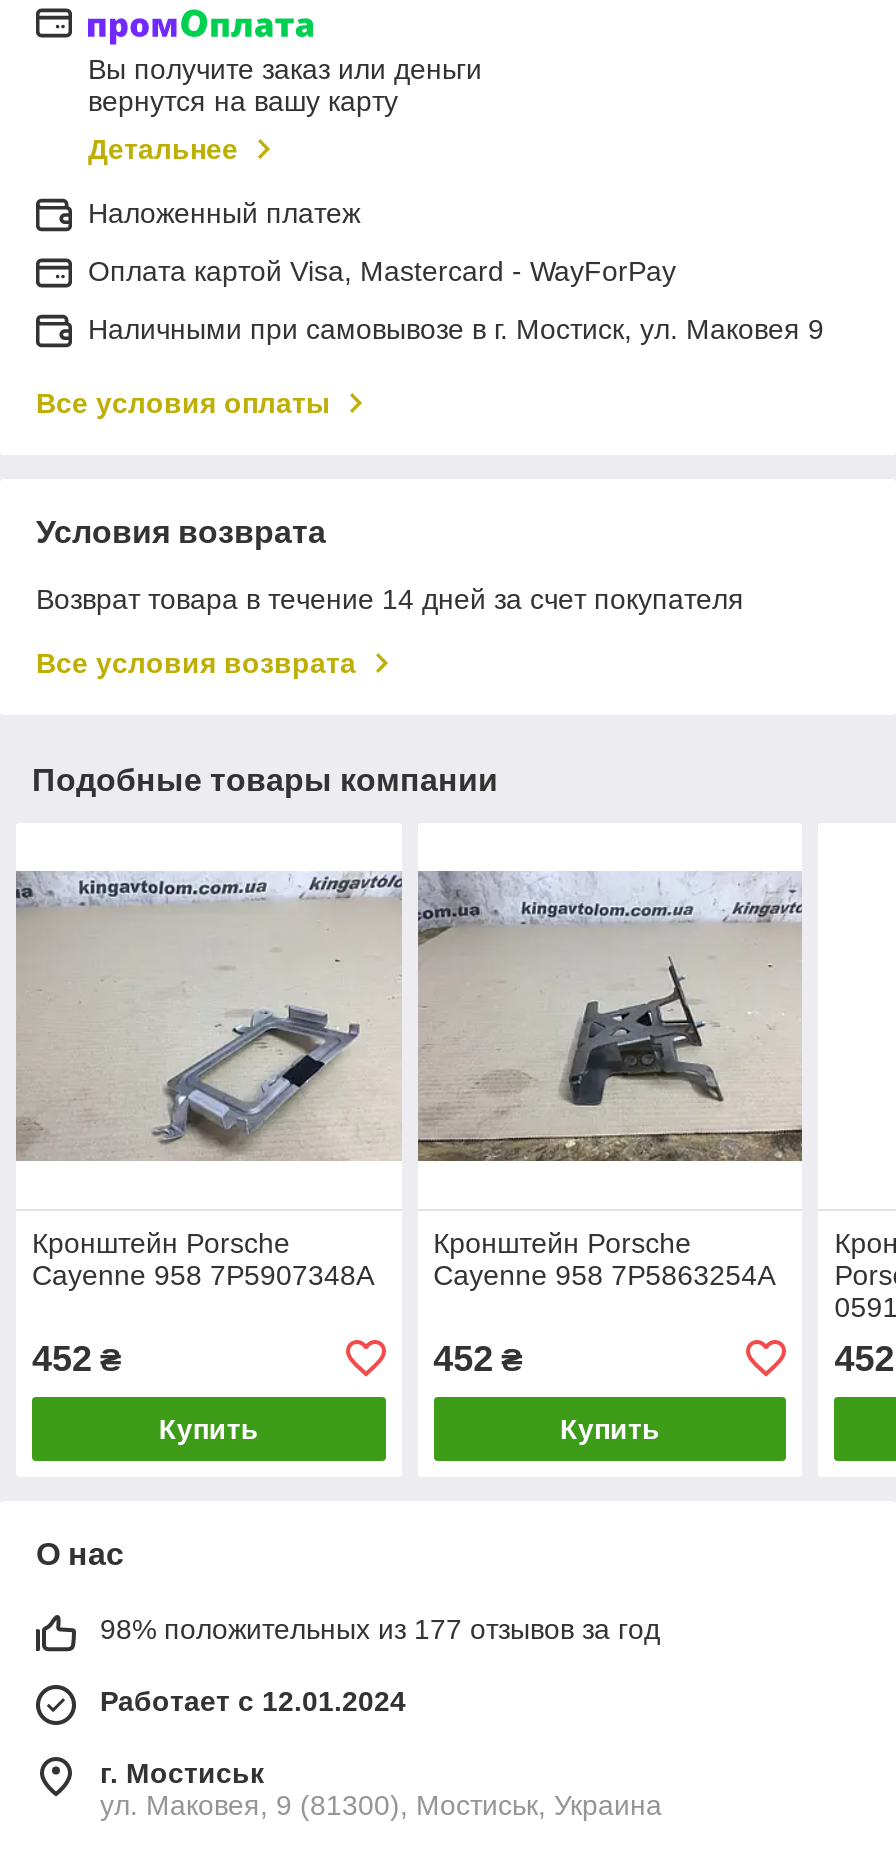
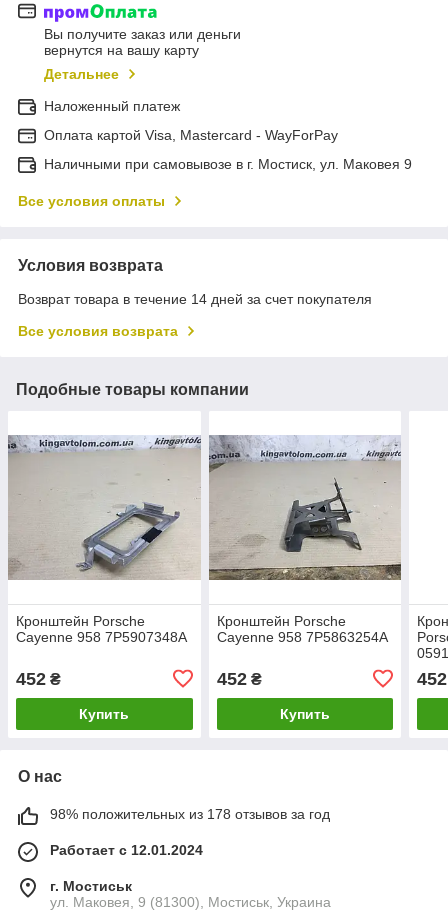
[100,1613,660,1645] 98% положительных из 177 отзывов за год -> [50,806,330,822] 98% положительных из 178 отзывов за год

